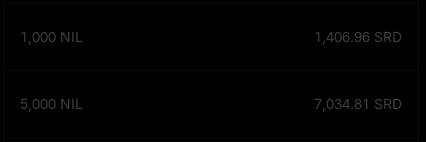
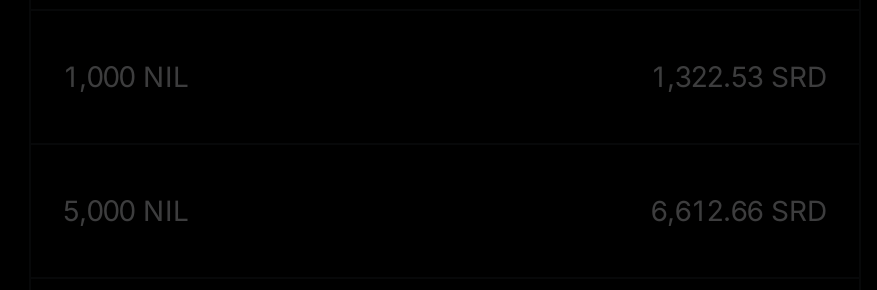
[314,28,402,45] 1,406.96 SRD -> [651,59,827,93] 1,322.53 SRD
[314,95,402,112] 7,034.81 SRD -> [651,193,827,227] 6,612.66 SRD

